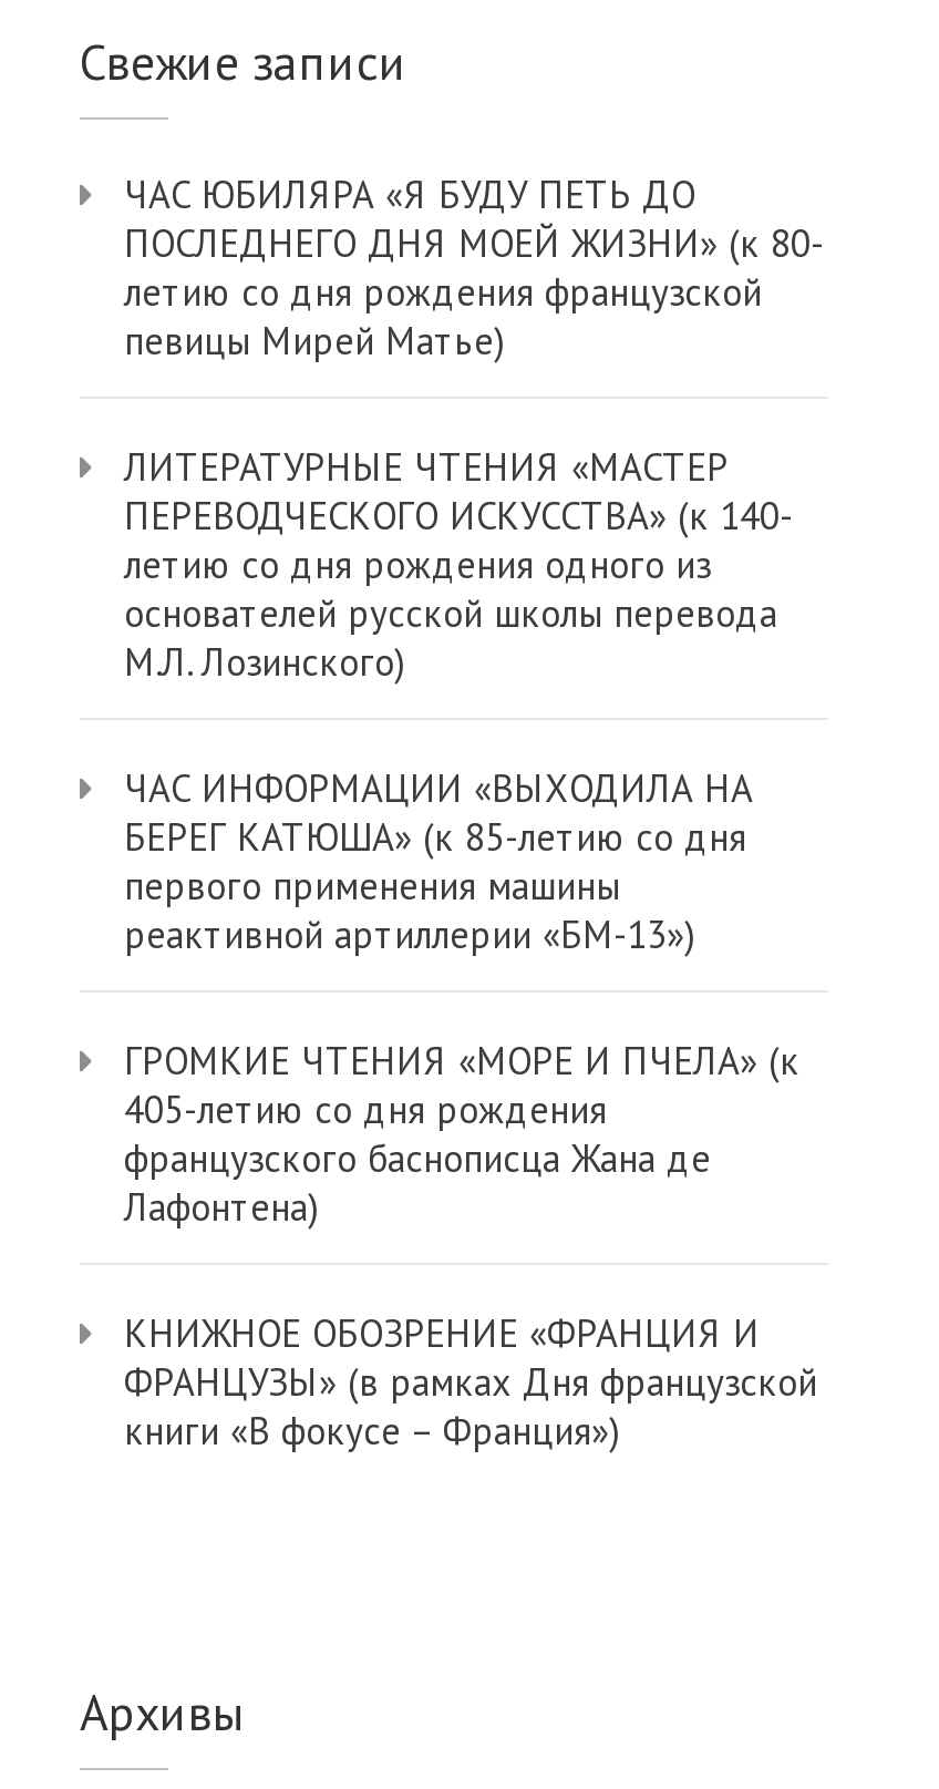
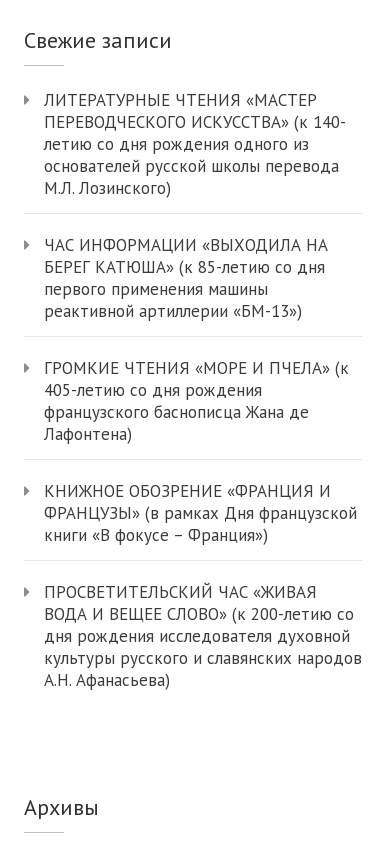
[124,171,824,366] ЧАС ЮБИЛЯРА «Я БУДУ ПЕТЬ ДО | ПОСЛЕДНЕГО ДНЯ МОЕЙ ЖИЗНИ» (к 80- | летию со дня рождения французской | певицы Мирей Матье) -> none
moved [124,443,817,1456] -> [44,89,357,546]: ЛИТЕРАТУРНЫЕ ЧТЕНИЯ «МАСТЕР | ПЕРЕВОДЧЕСКОГО ИСКУССТВА» (к 140- | летию со дня рождения одного из | ... | ФРАНЦУЗЫ» (в рамках Дня французской | книги «В фокусе – Франция»)
none -> [44,581,362,691] ПРОСВЕТИТЕЛЬСКИЙ ЧАС «ЖИВАЯ | ВОДА И ВЕЩЕЕ СЛОВО» (к 200-летию со | дня рождения исследователя духовной | культуры русского и славянских народов | А.Н. Афанасьева)

